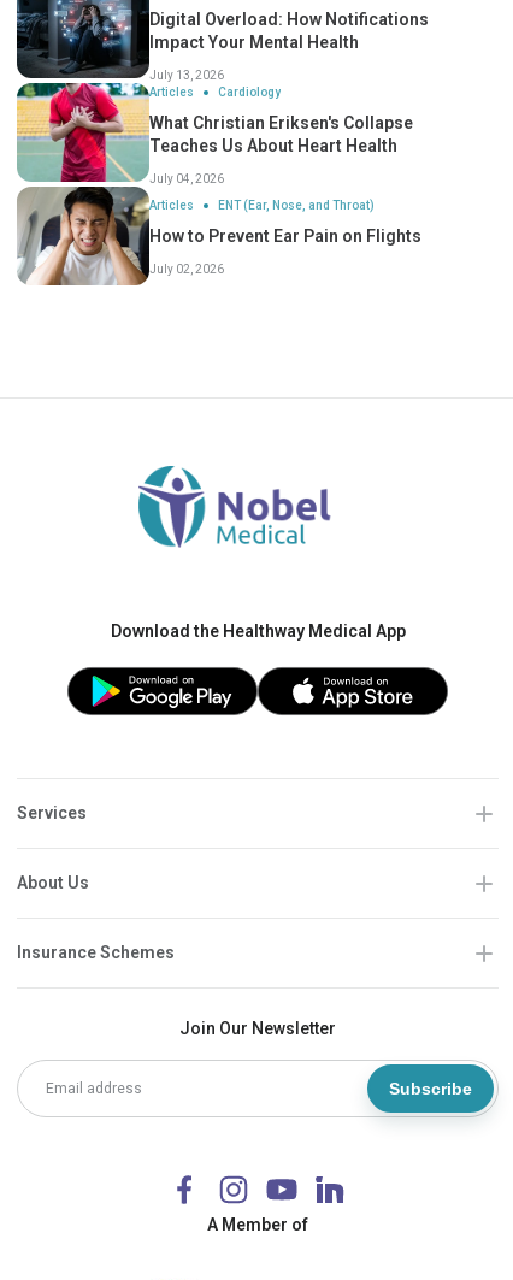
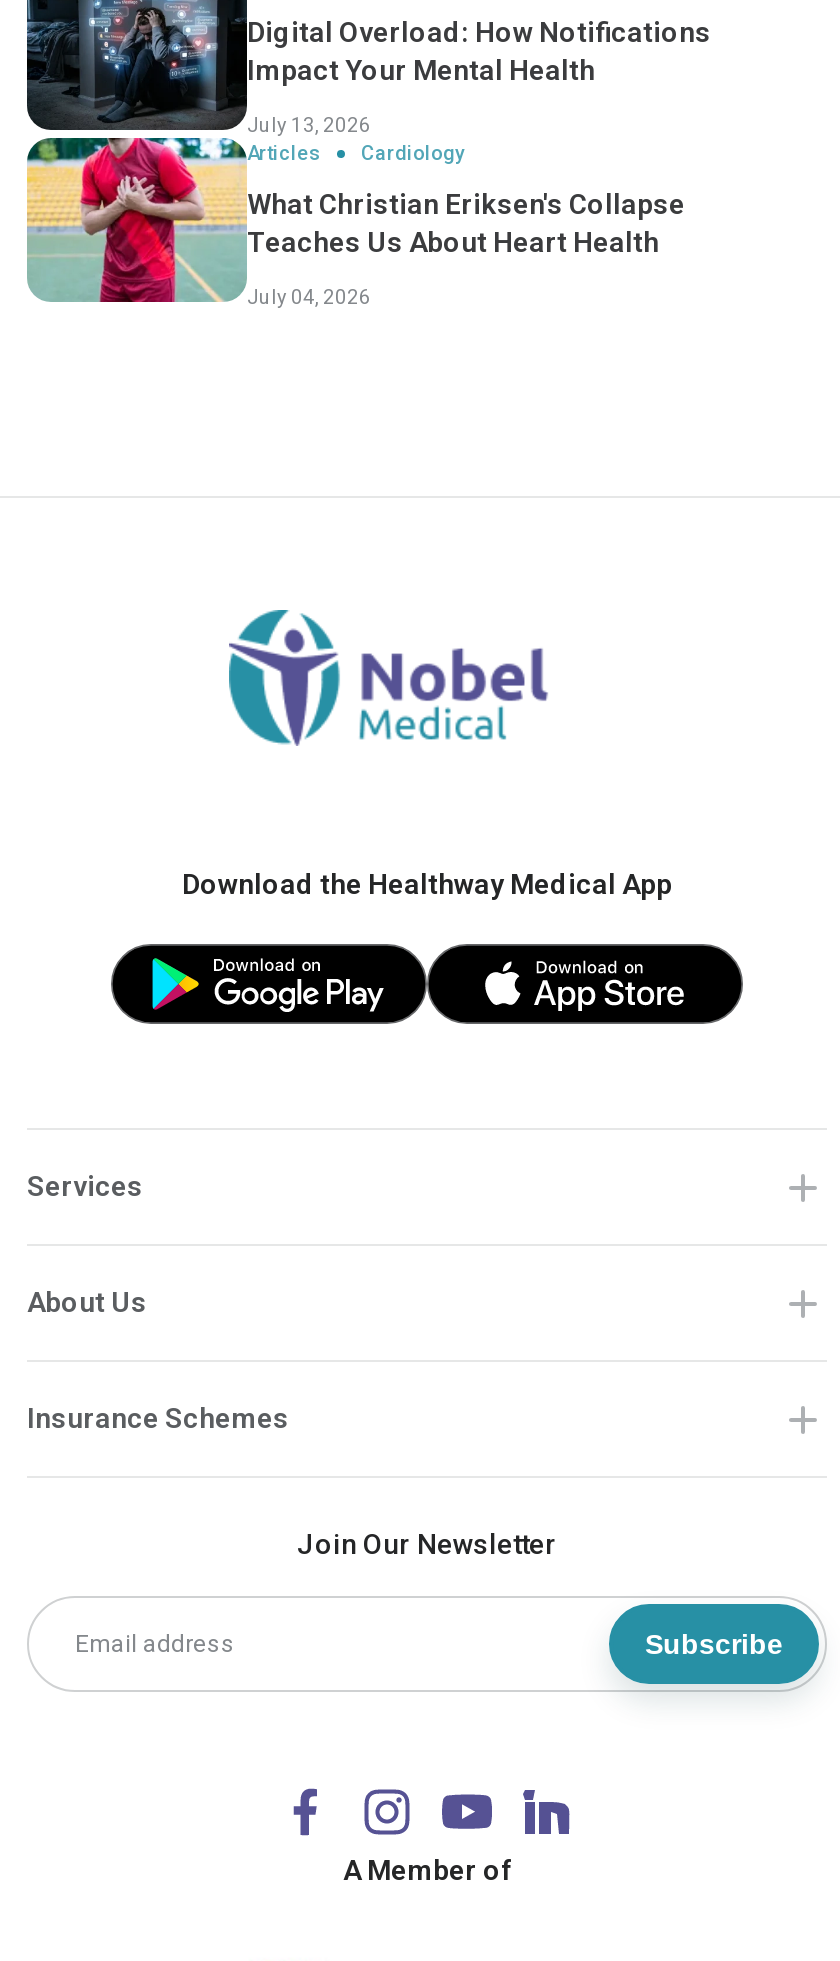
[17,185,421,287] [image] | Articles | ENT (Ear, Nose, and Throat) | How to Prevent Ear Pain on Flights | July 02, 2026 -> none

